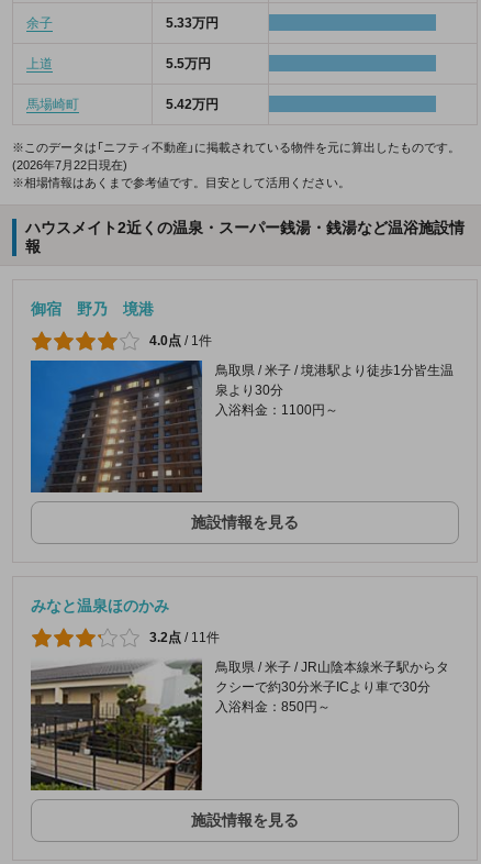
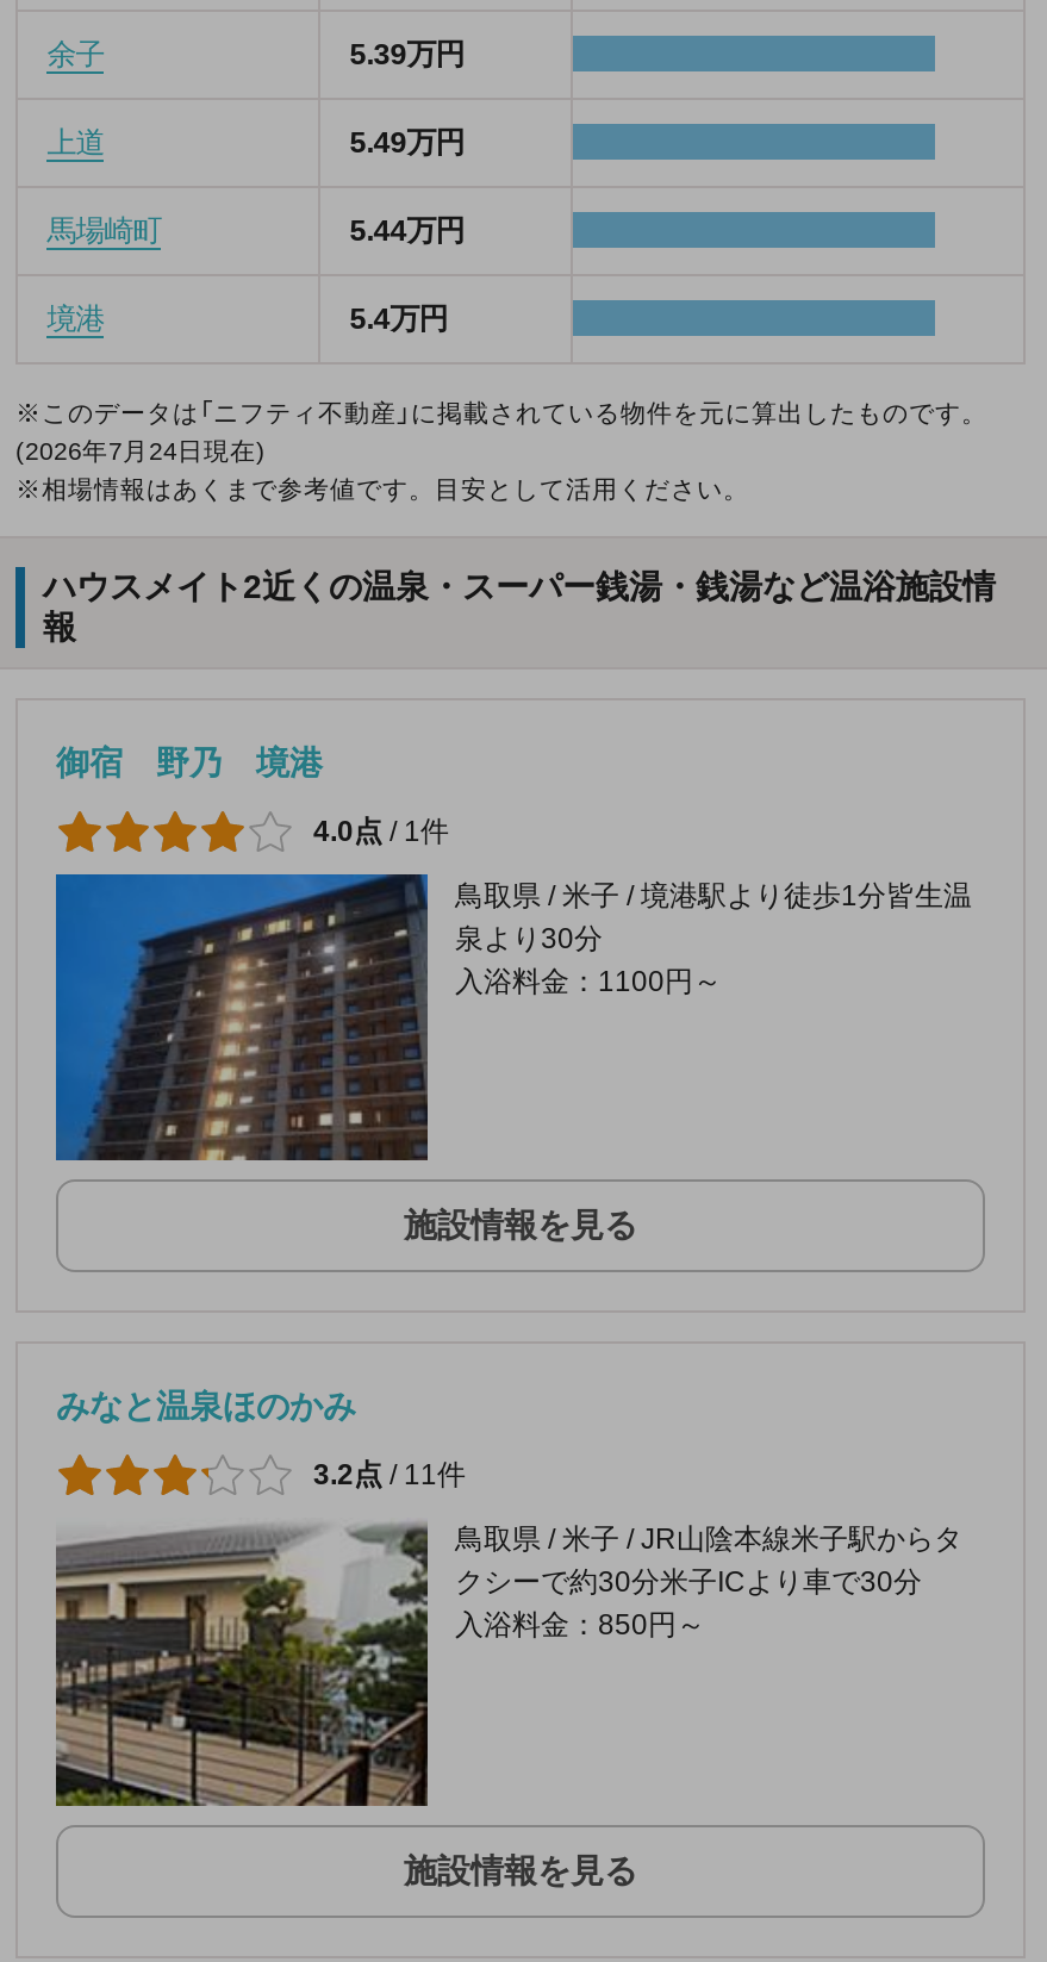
[166,15,219,31] 5.33万円 -> [349,38,464,71] 5.39万円
[166,56,211,71] 5.5万円 -> [349,126,464,159] 5.49万円
[166,97,219,112] 5.42万円 -> [47,214,464,336] 5.44万円 | 境港 | 5.4万円
[12,158,127,171] (2026年7月22日現在) -> [15,436,266,464] (2026年7月24日現在)

